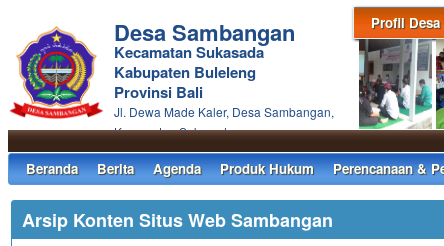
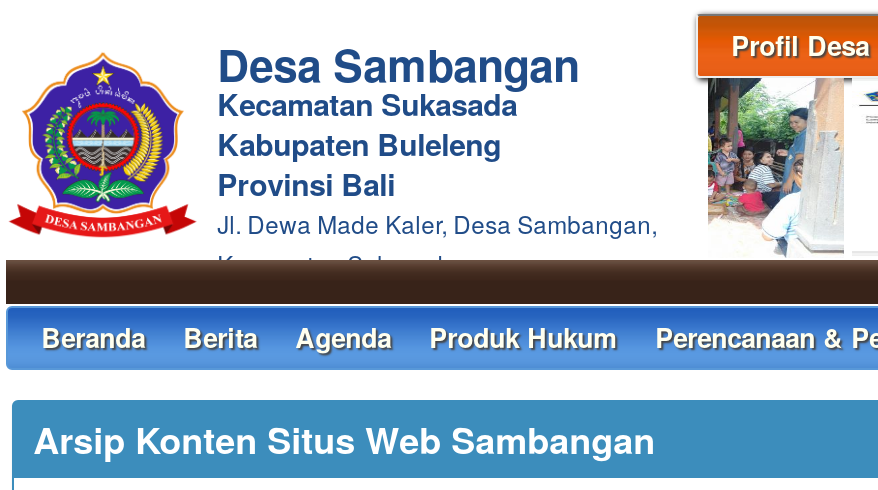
[358,38,441,130] [image] -> [706,76,872,260] [image]

